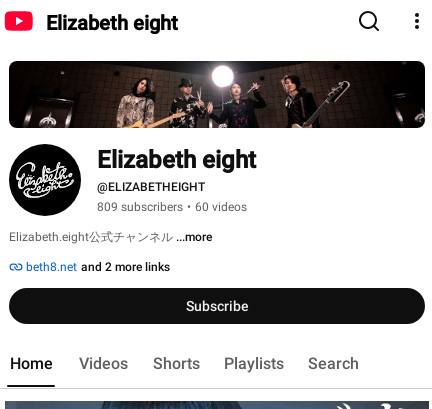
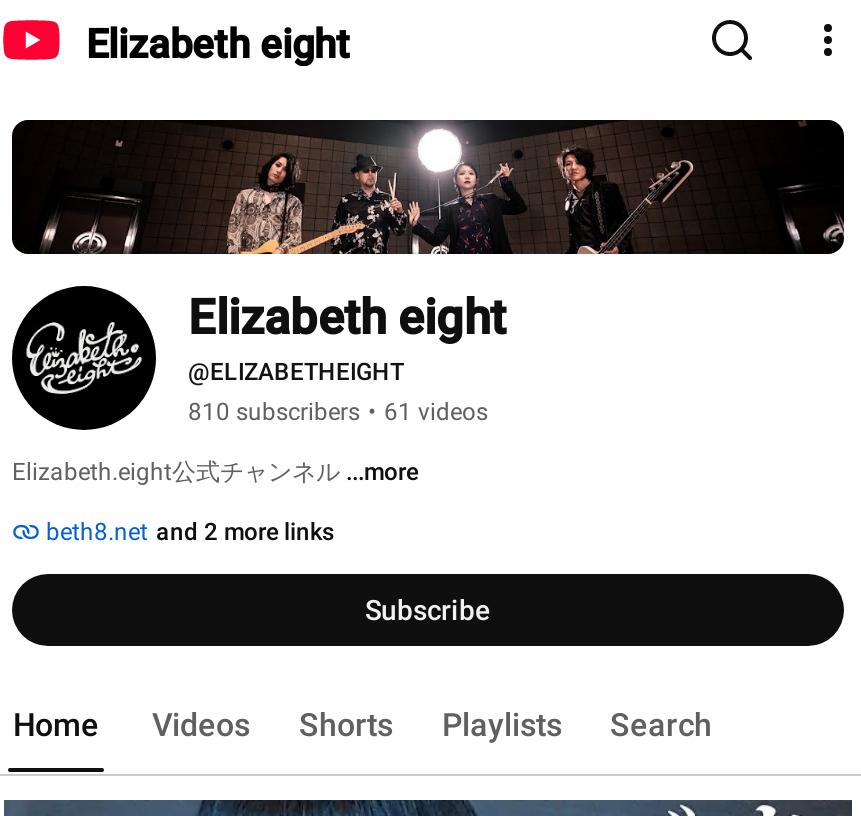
[97,200,247,214] 809 subscribers • 60 videos -> [188,398,488,426] 810 subscribers • 61 videos

